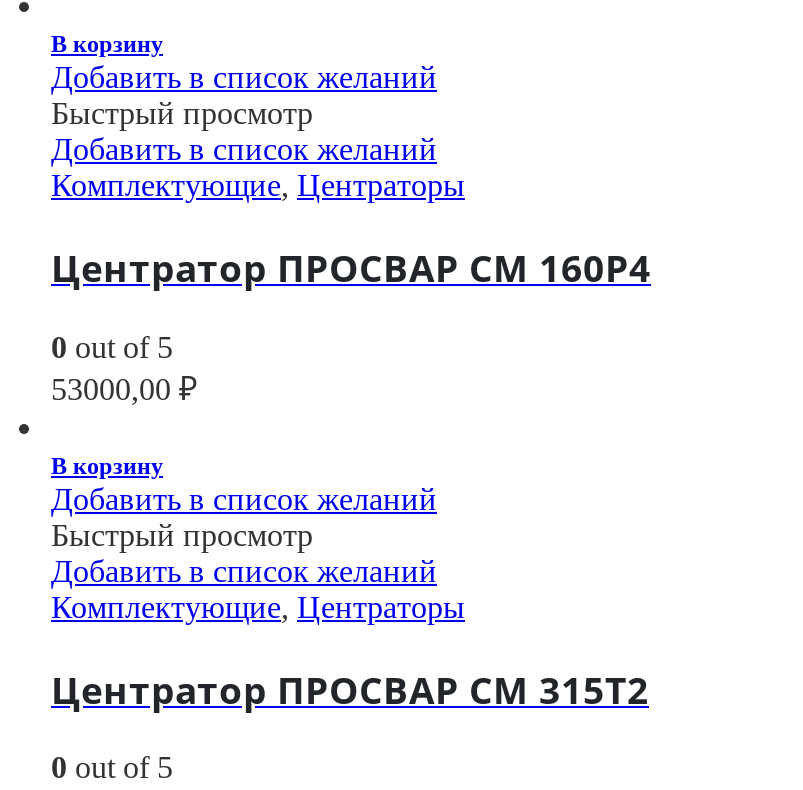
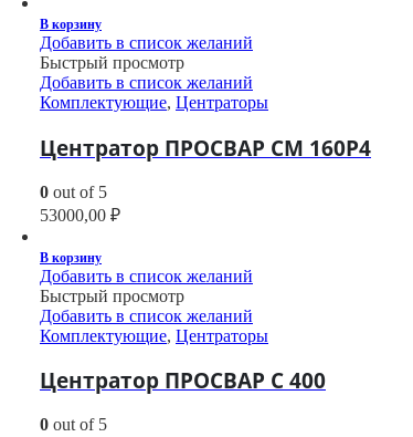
[51,663,649,713] Центратор ПРОСВАР СМ 315Т2 -> [40,367,326,394] Центратор ПРОСВАР С 400

